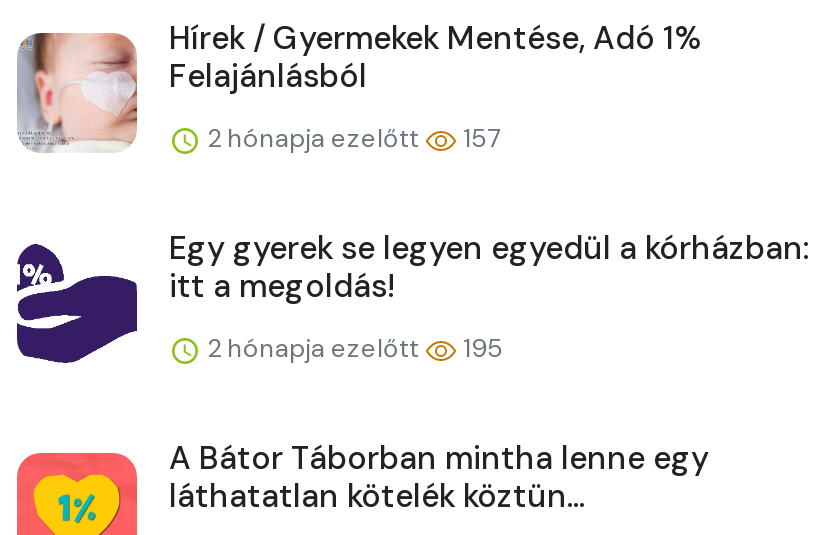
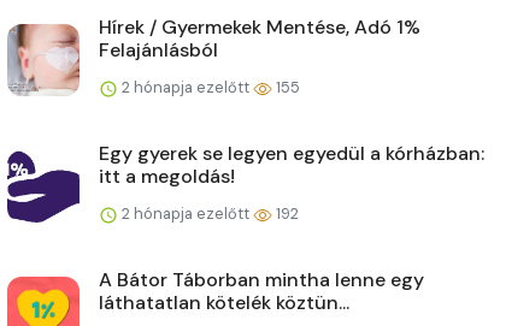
[201,121,501,155] 2 hónapja ezelőtt 157 -> [118,77,300,98] 2 hónapja ezelőtt 155
[201,331,503,365] 2 hónapja ezelőtt 195 -> [118,203,299,224] 2 hónapja ezelőtt 192

